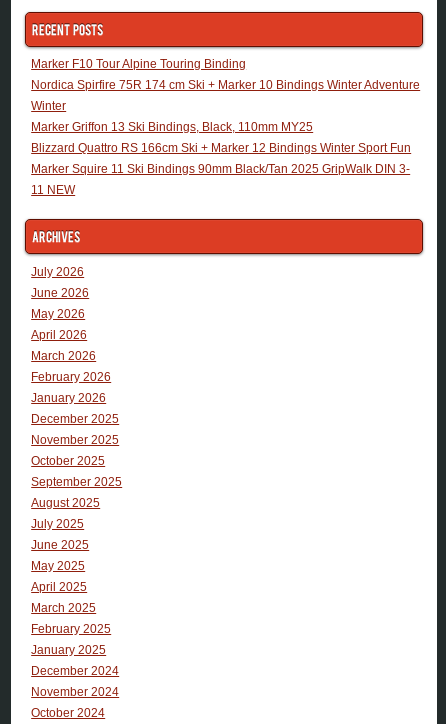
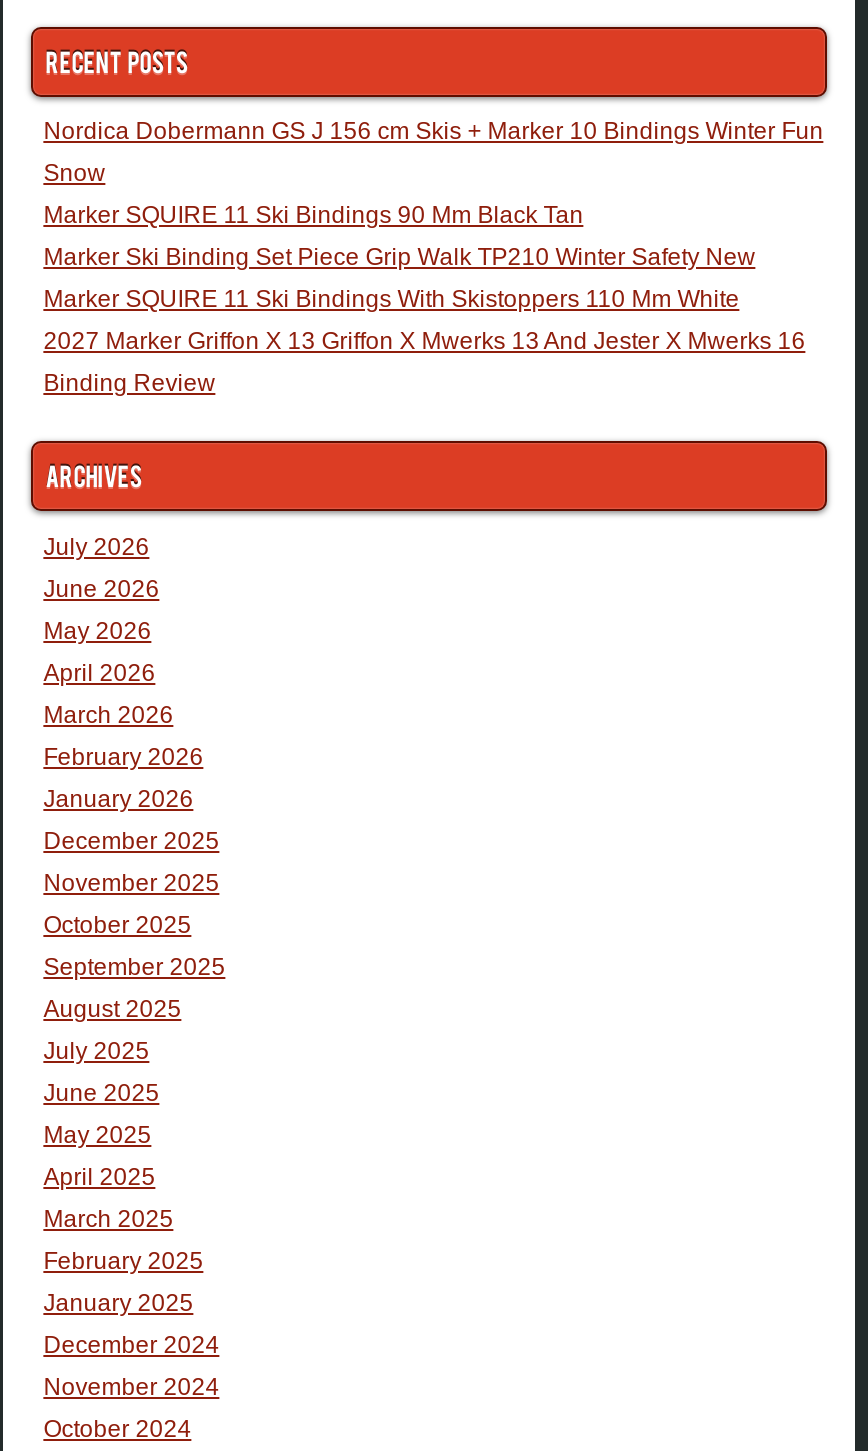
[31,57,246,71] Marker F10 Tour Alpine Touring Binding -> [43,118,823,146] Nordica Dobermann GS J 156 cm Skis + Marker 10 Bindings Winter Fun
[31,78,420,92] Nordica Spirfire 75R 174 cm Ski + Marker 10 Bindings Winter Adventure -> [43,160,105,188] Snow
[31,99,66,113] Winter -> [43,202,583,230] Marker SQUIRE 11 Ski Bindings 90 Mm Black Tan
[31,120,313,134] Marker Griffon 13 Ski Bindings, Black, 110mm MY25 -> [43,244,755,272] Marker Ski Binding Set Piece Grip Walk TP210 Winter Safety New
[31,141,411,155] Blizzard Quattro RS 166cm Ski + Marker 12 Bindings Winter Sport Fun -> [43,286,739,314] Marker SQUIRE 11 Ski Bindings With Skistoppers 110 Mm White
[31,162,410,176] Marker Squire 11 Ski Bindings 90mm Black/Tan 2025 GripWalk DIN 3- -> [43,328,805,356] 2027 Marker Griffon X 13 Griffon X Mwerks 13 And Jester X Mwerks 16
[31,183,75,197] 11 NEW -> [43,370,215,398] Binding Review

